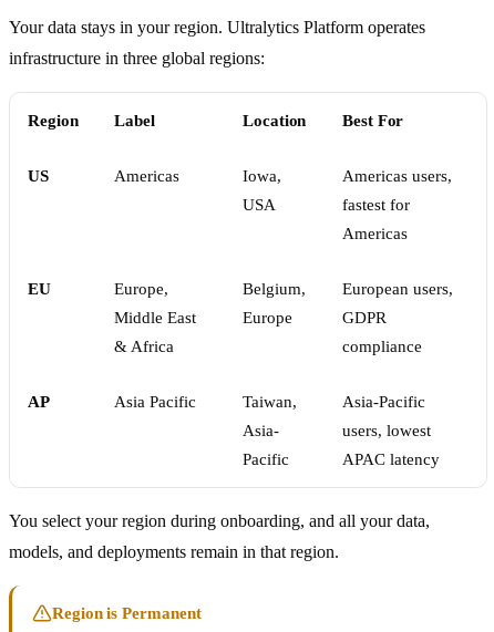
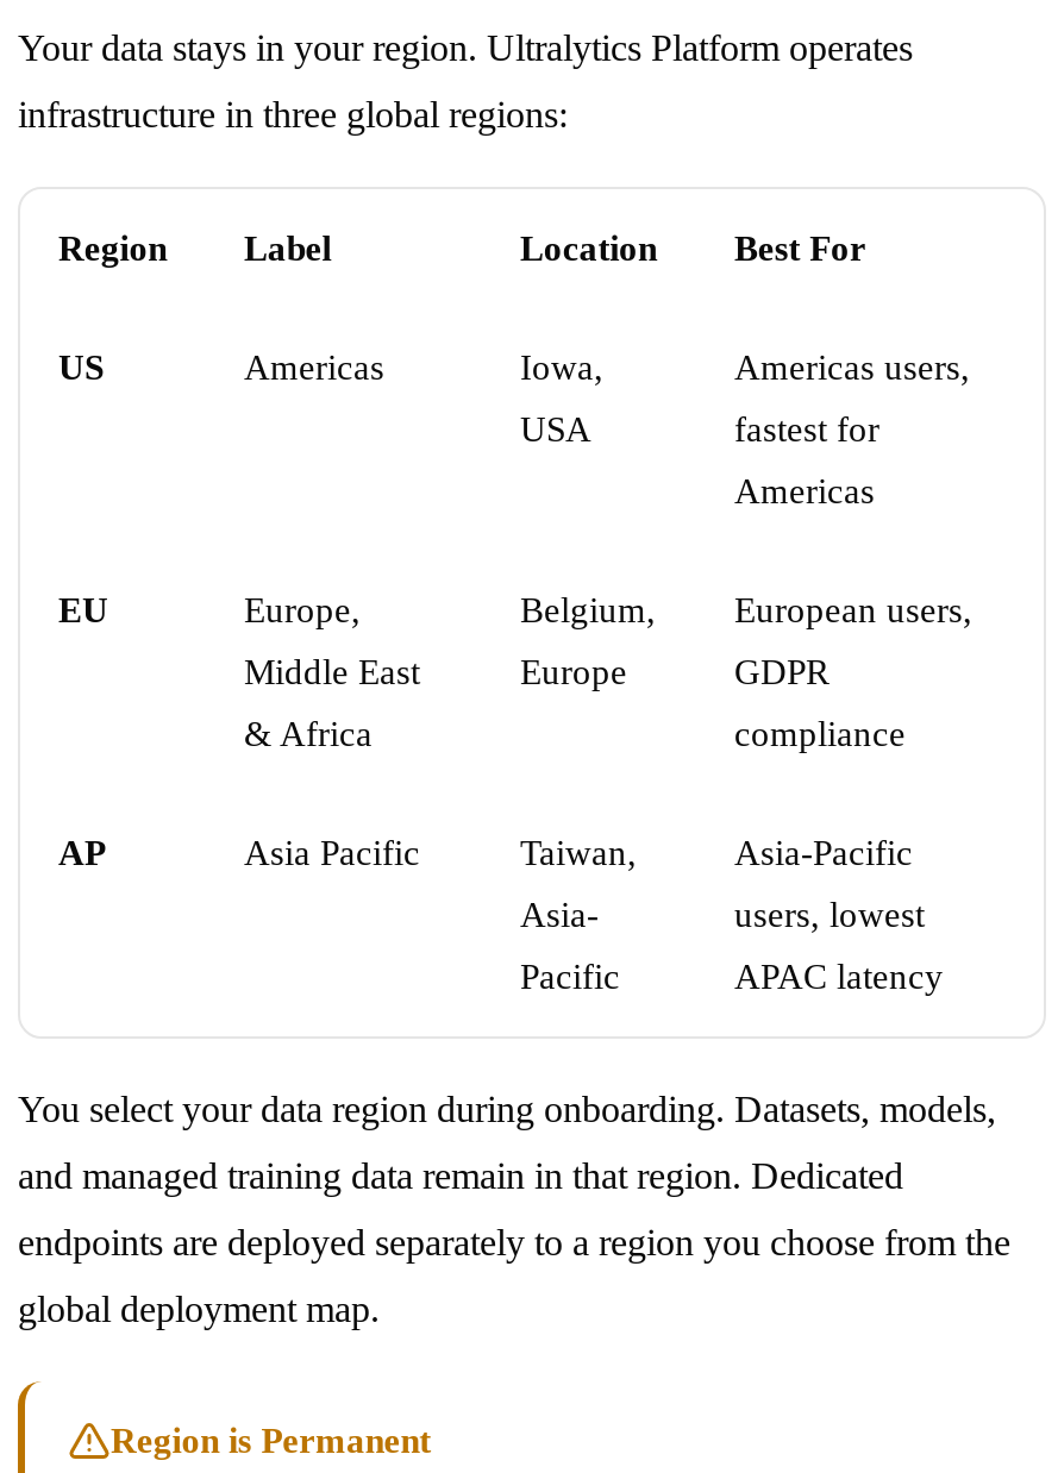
[9,511,430,561] You select your region during onboarding, and all your data, | models, and deployments remain in that region. -> [18,1089,1010,1329] You select your data region during onboarding. Datasets, models, | and managed training data remain in that region. Dedicated | endpoints are deployed separately to a region you choose from the | global deployment map.

